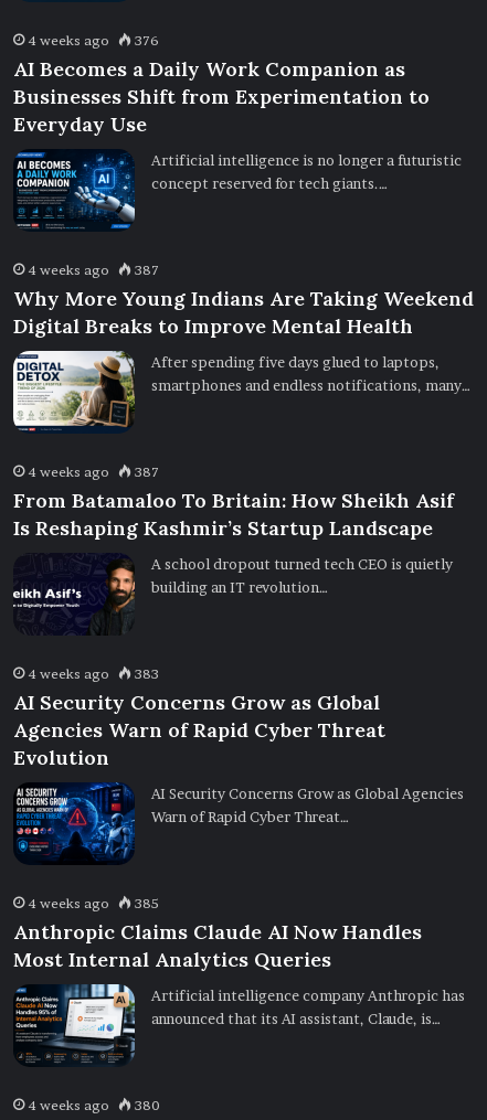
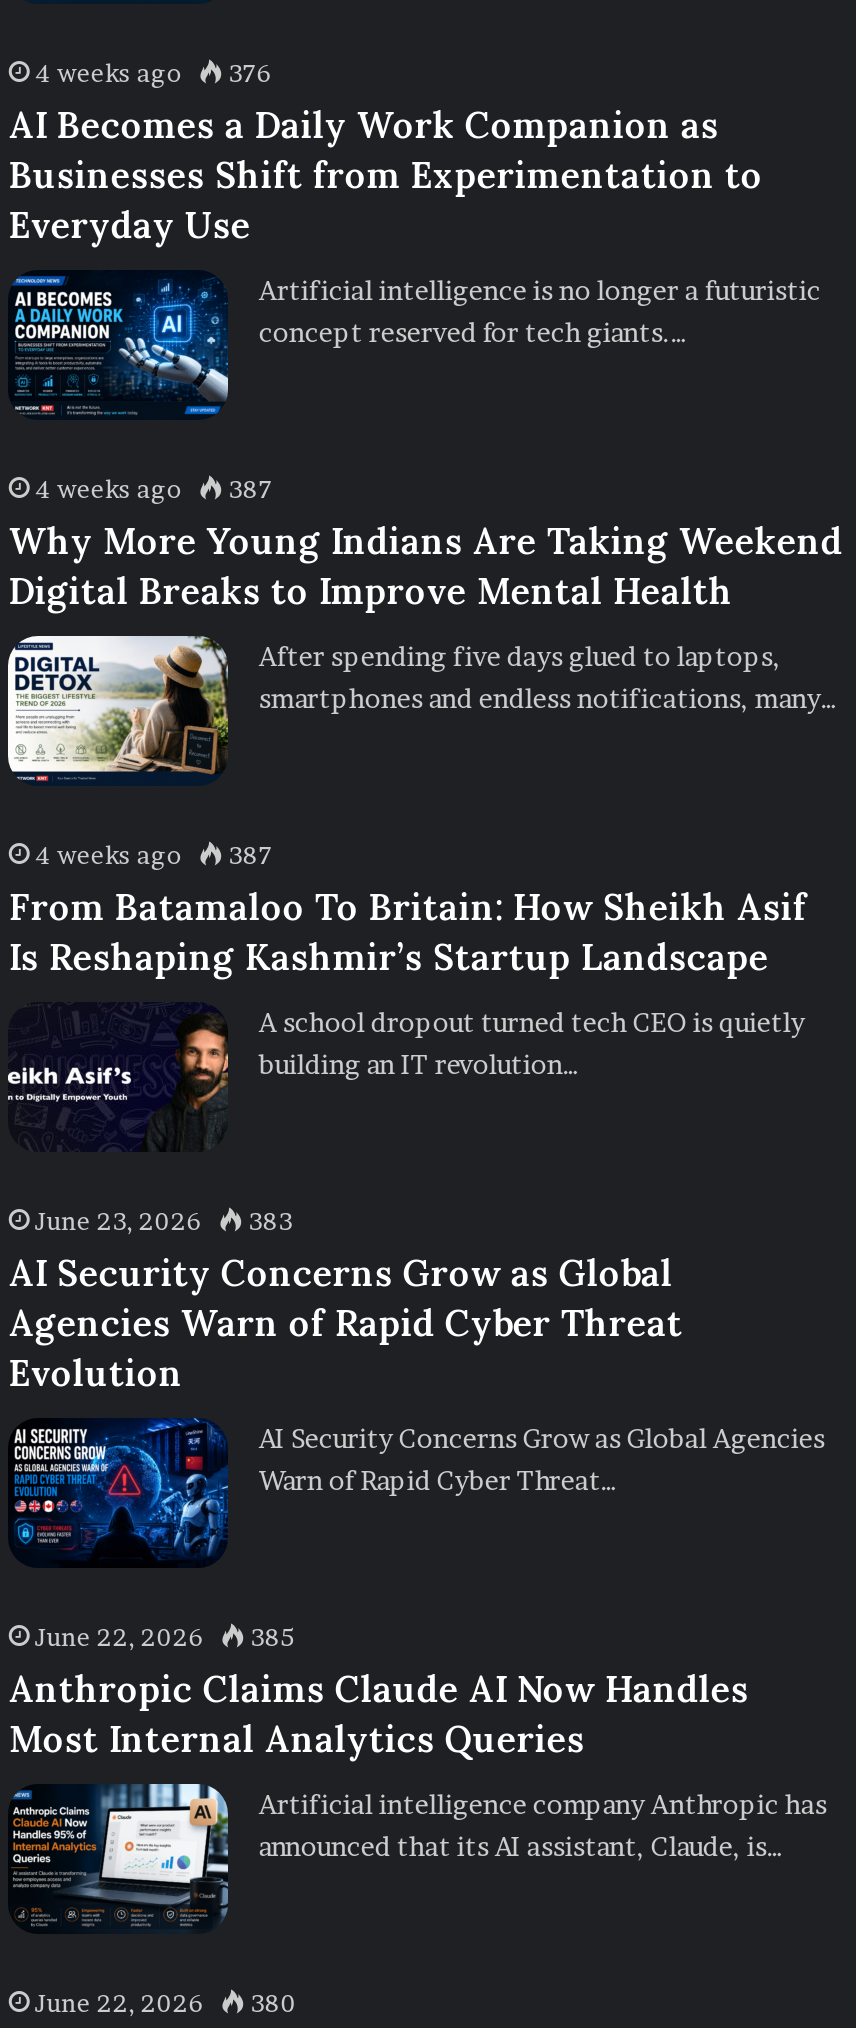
[28,666,159,682] 4 weeks ago 383 -> [35,1207,293,1237] June 23, 2026 383
[28,895,159,912] 4 weeks ago 385 -> [35,1623,295,1653] June 22, 2026 385
[28,1097,160,1114] 4 weeks ago 380 -> [35,1989,297,2019] June 22, 2026 380

